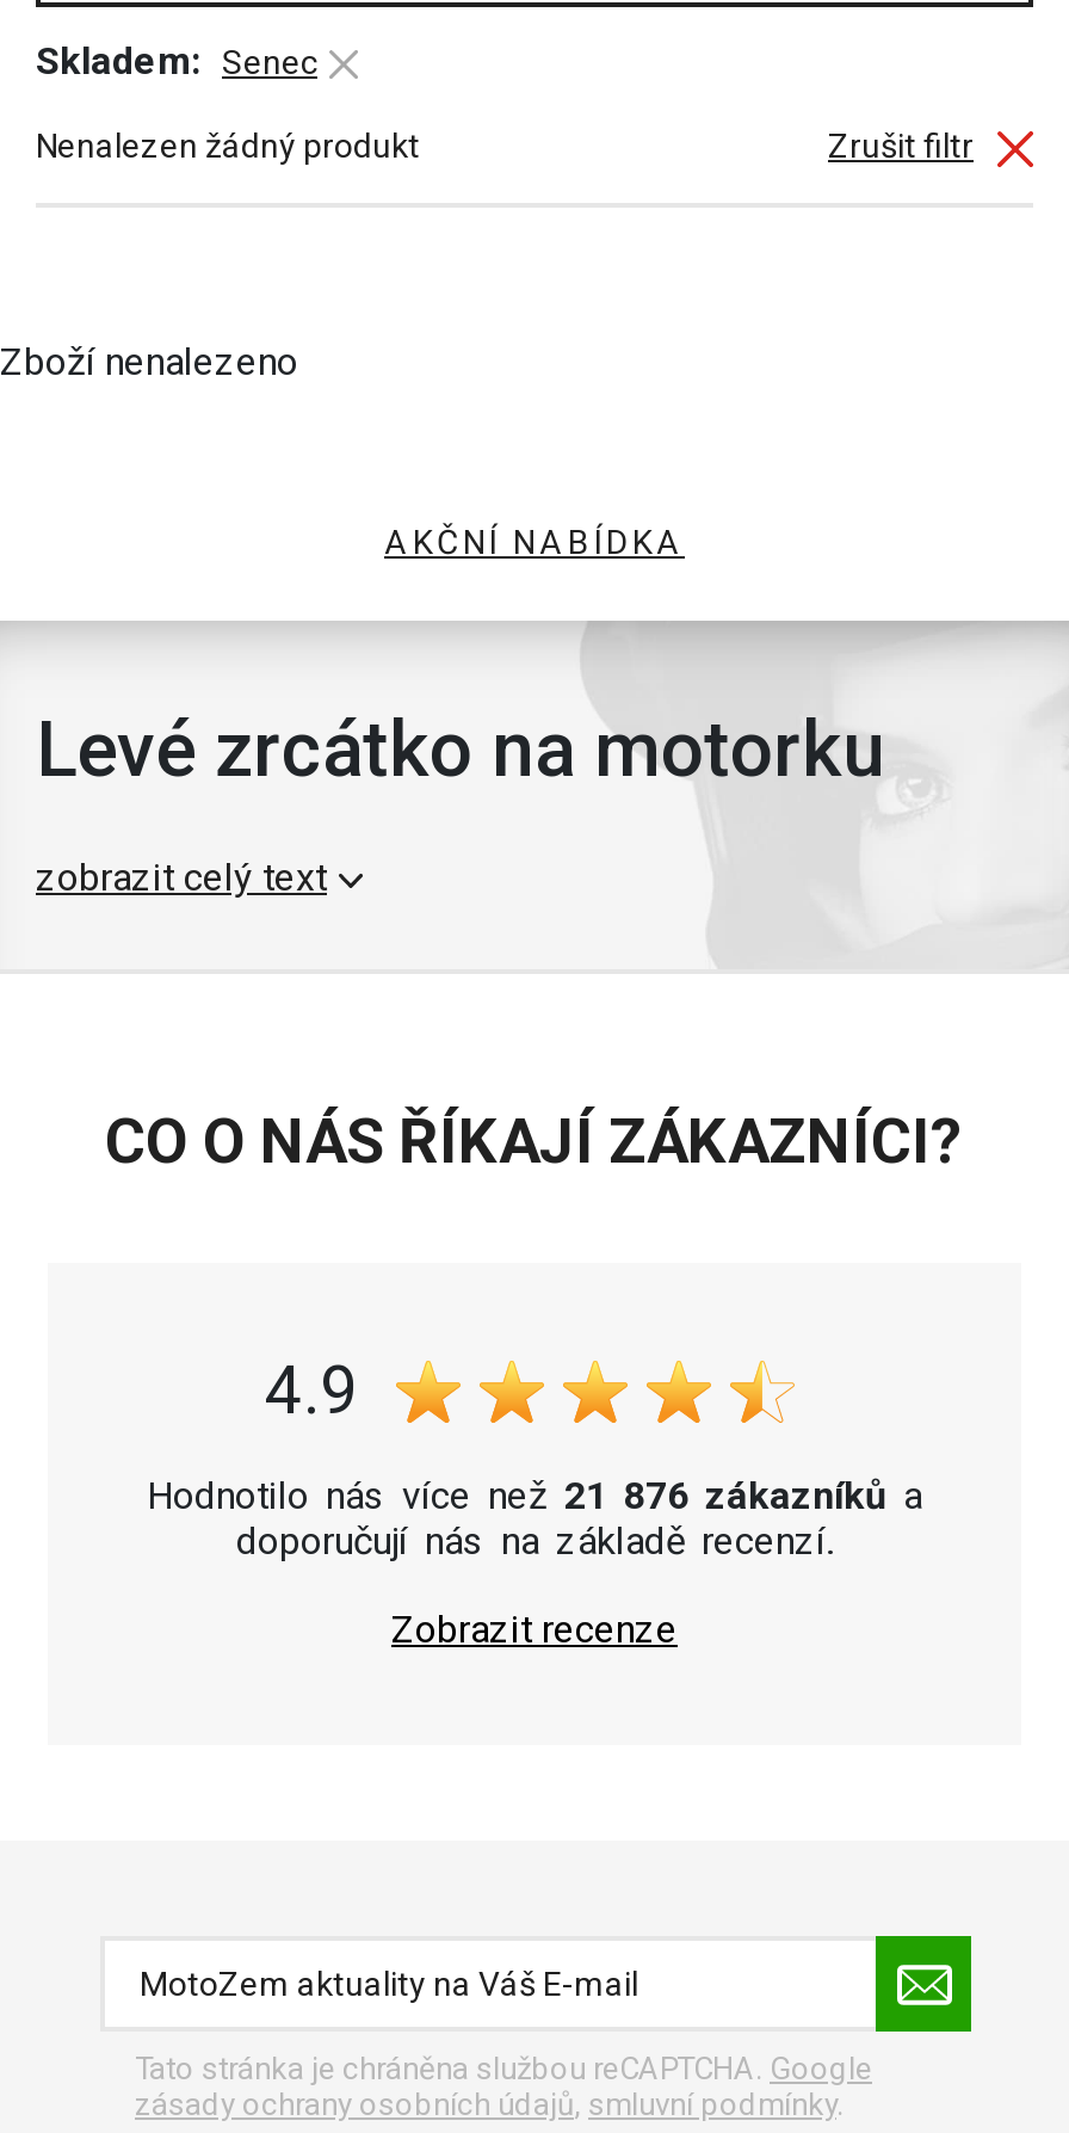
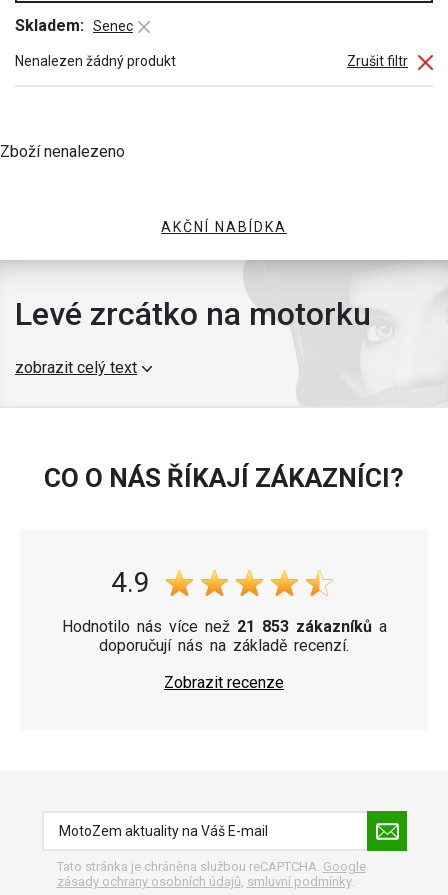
[147,1473,922,1518] Hodnotilo nás více než 21 876 zákazníků a -> [61,617,386,636] Hodnotilo nás více než 21 853 zákazníků a

